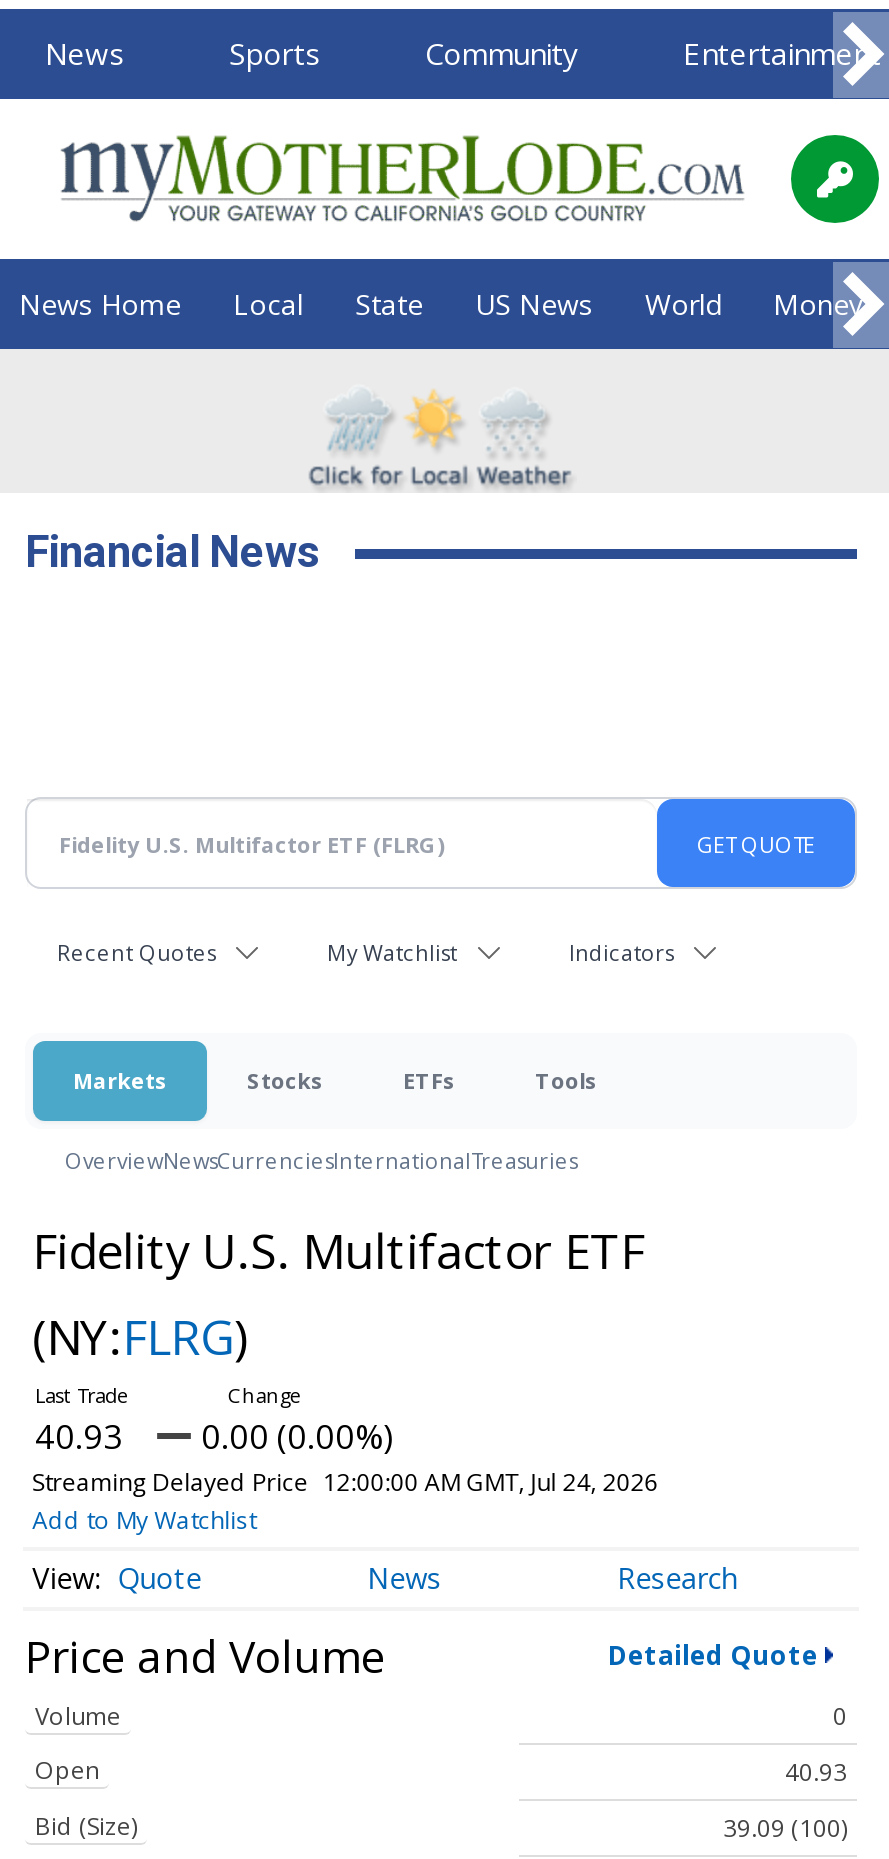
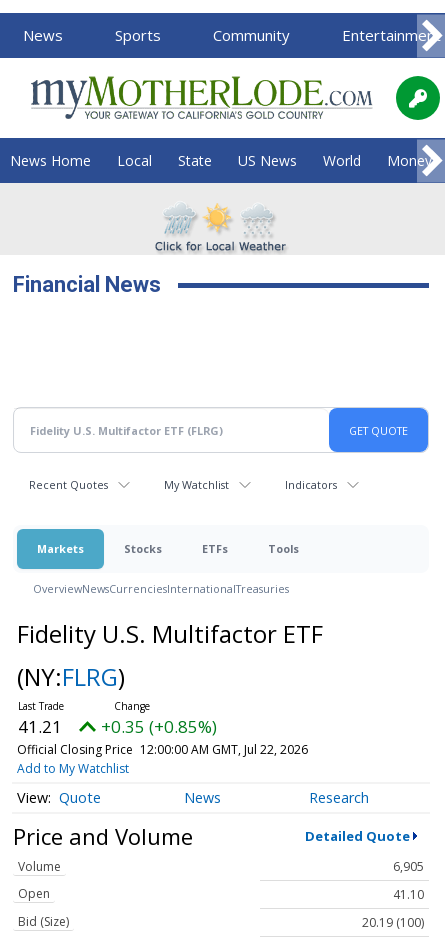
[35,1413,123,1459] 40.93 -> [18,715,62,738] 41.21
[201,1413,393,1459] 0.00 (0.00%) -> [101,715,217,738] +0.35 (+0.85%)
[32,1465,659,1499] Streaming Delayed Price 12:00:00 AM GMT, Jul 24, 2026 -> [17,741,308,758] Official Closing Price 12:00:00 AM GMT, Jul 22, 2026
[833,1700,847,1734] 0 -> [393,858,424,875] 6,905
[785,1756,847,1790] 40.93 -> [393,886,424,903] 41.10
[723,1812,847,1846] 39.09 (100) -> [362,914,424,931] 20.19 (100)

